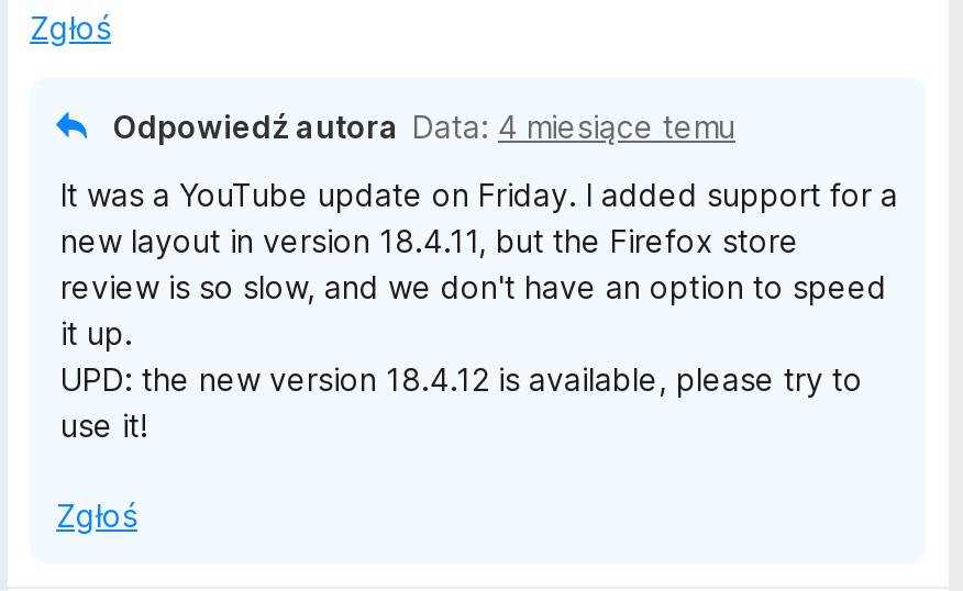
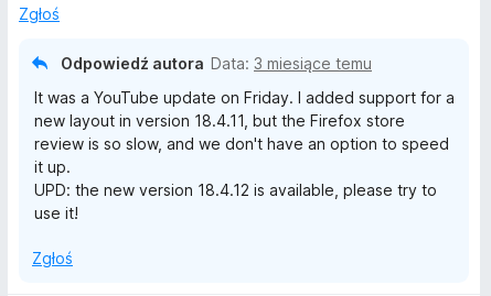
[113,108,735,145] Odpowiedź autora Data: 4 miesiące temu -> [61,54,372,73] Odpowiedź autora Data: 3 miesiące temu

